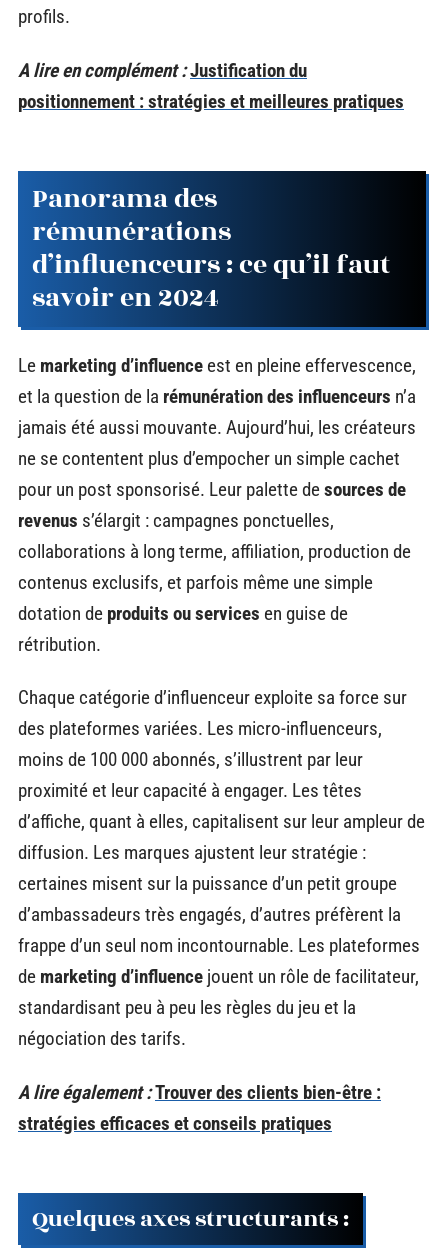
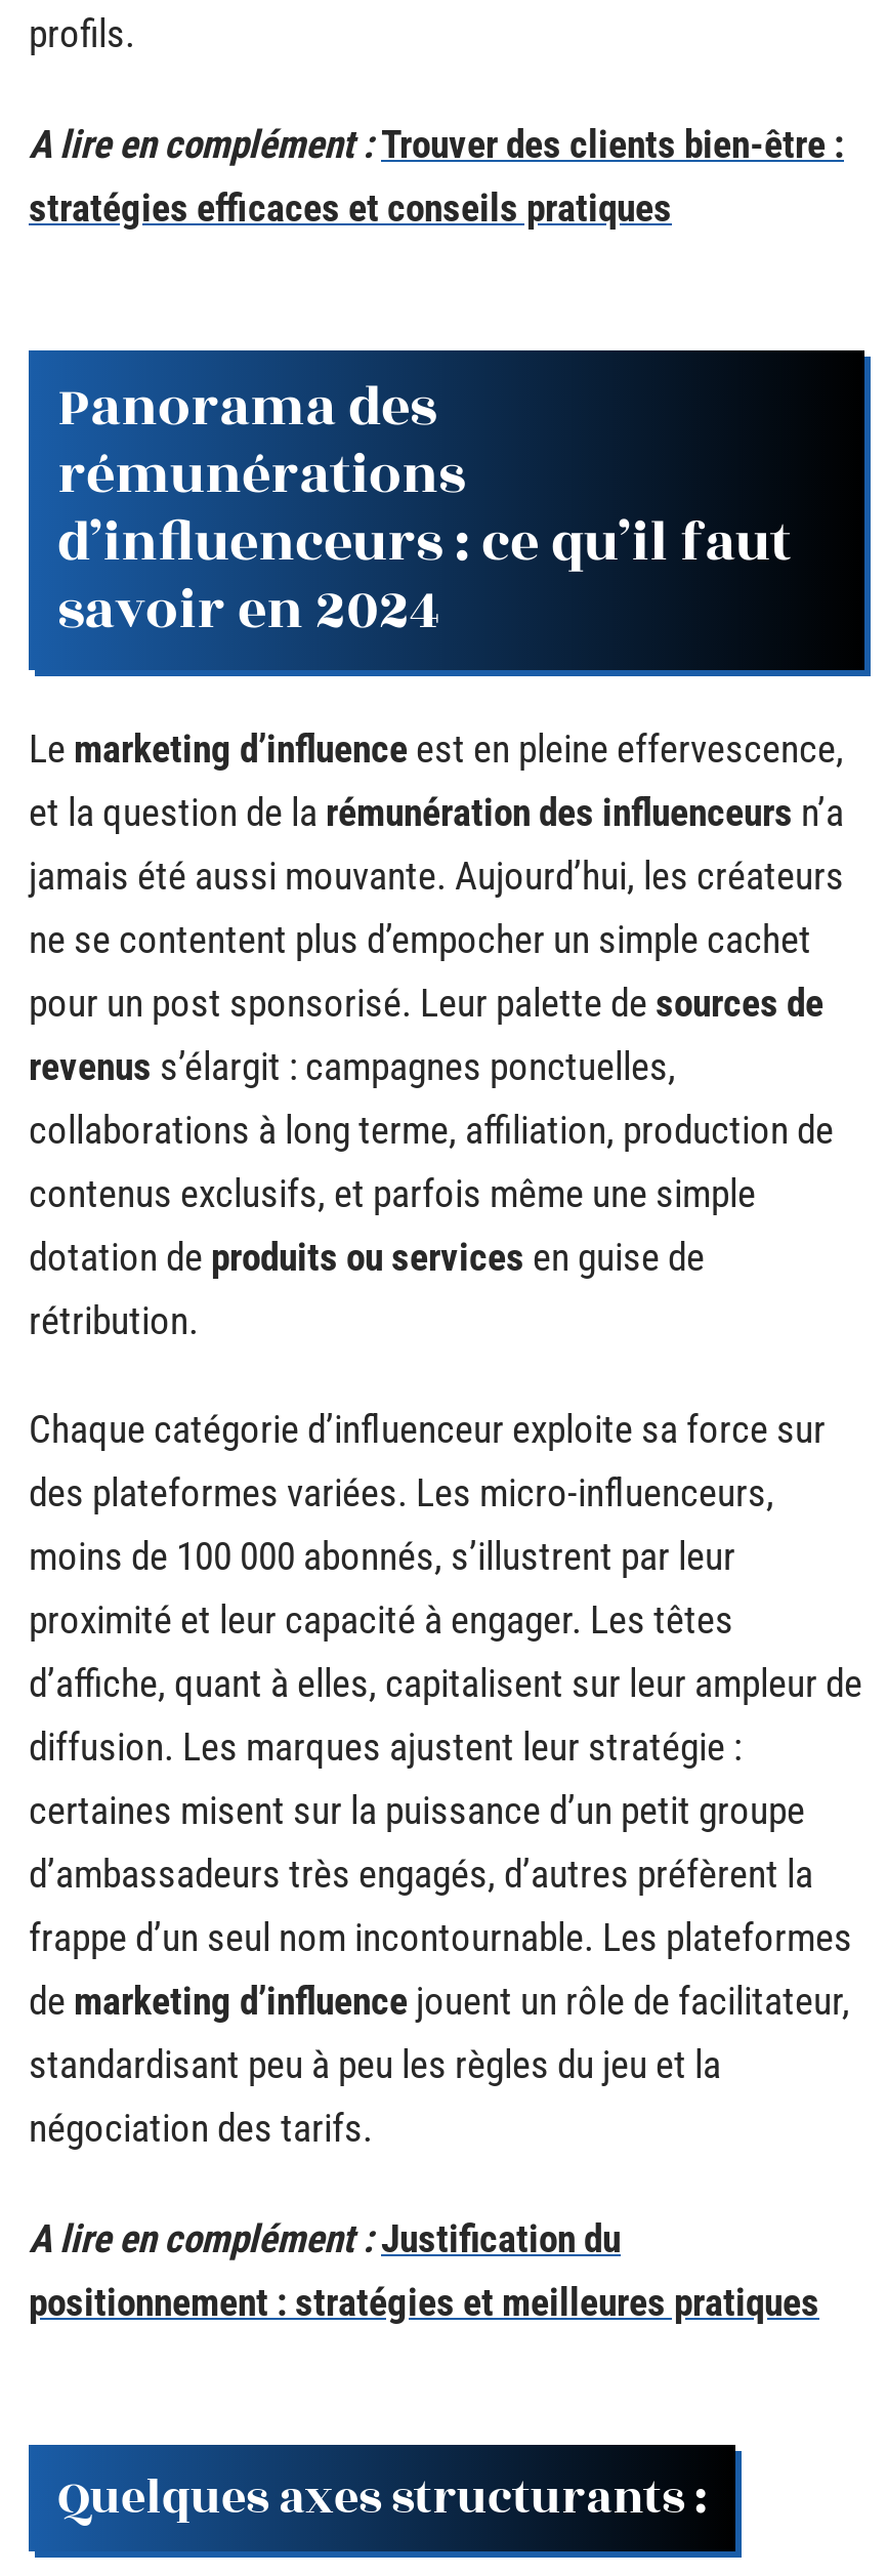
none -> [29,120,844,167] A lire en complément : Trouver des clients bien-être :
moved [18,58,404,112] -> [29,2214,819,2325]: A lire en complément : Justification du | positionnement : stratégies et meilleures pratiques
[18,1080,381,1103] A lire également : Trouver des clients bien-être : -> none
moved [18,1111,332,1134] -> [29,183,672,231]: stratégies efficaces et conseils pratiques

